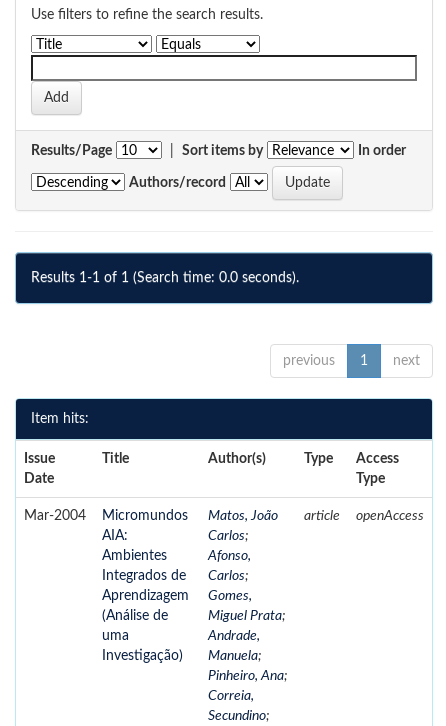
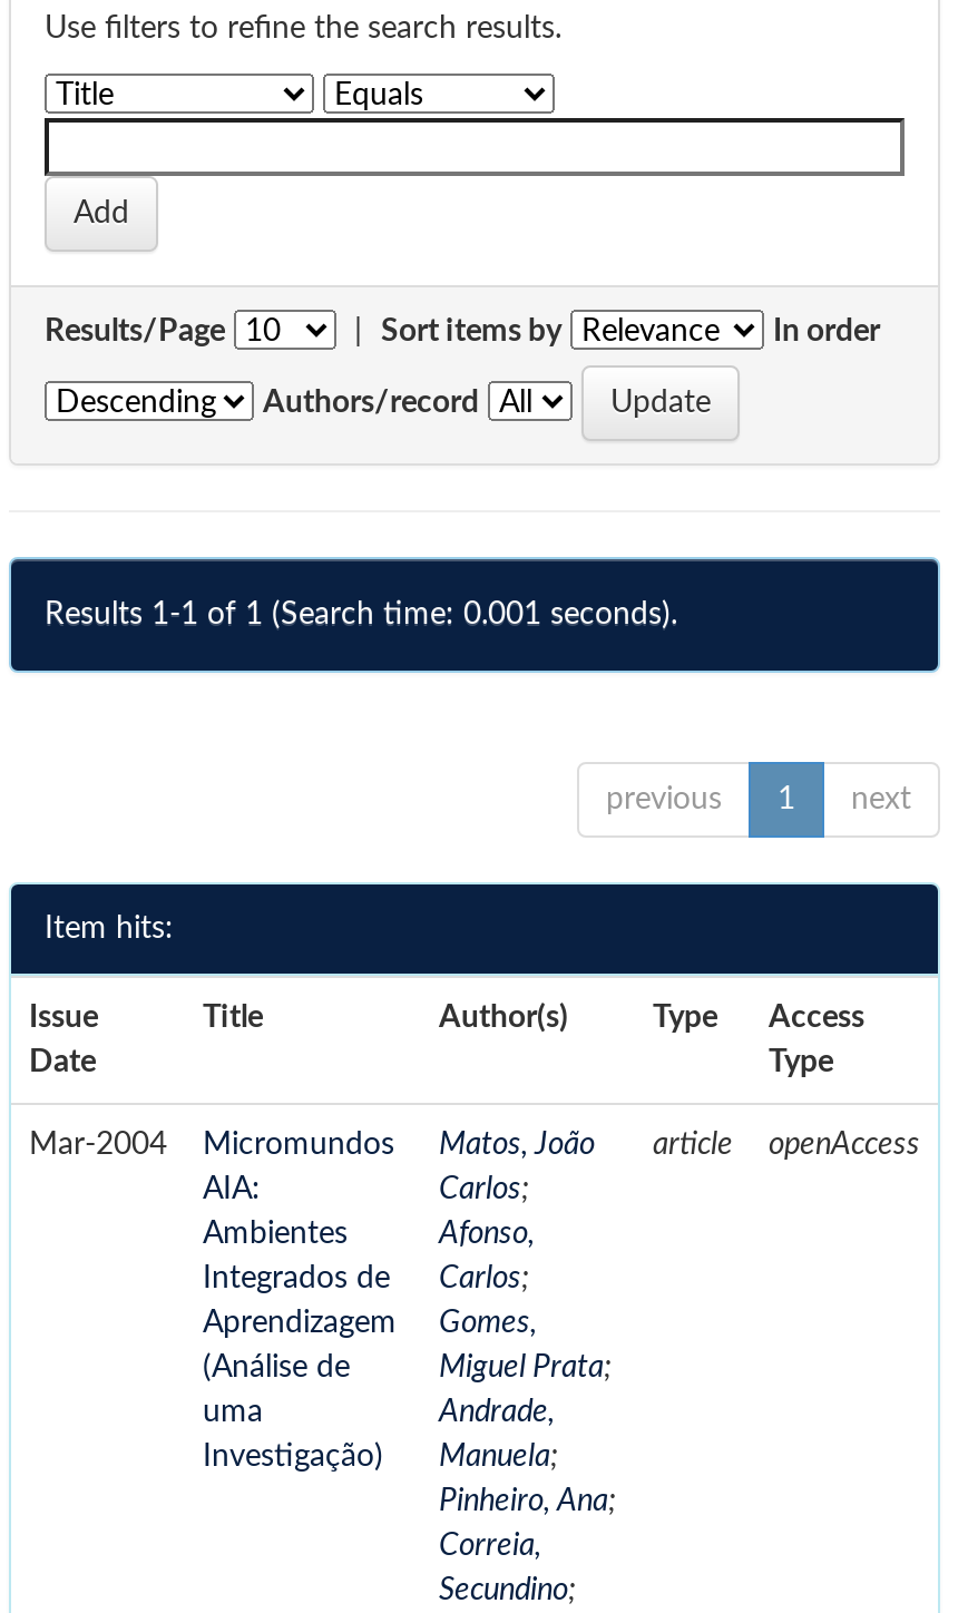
[31,271,299,285] Results 1-1 of 1 (Search time: 0.0 seconds). -> [45,599,677,630] Results 1-1 of 1 (Search time: 0.001 seconds).

